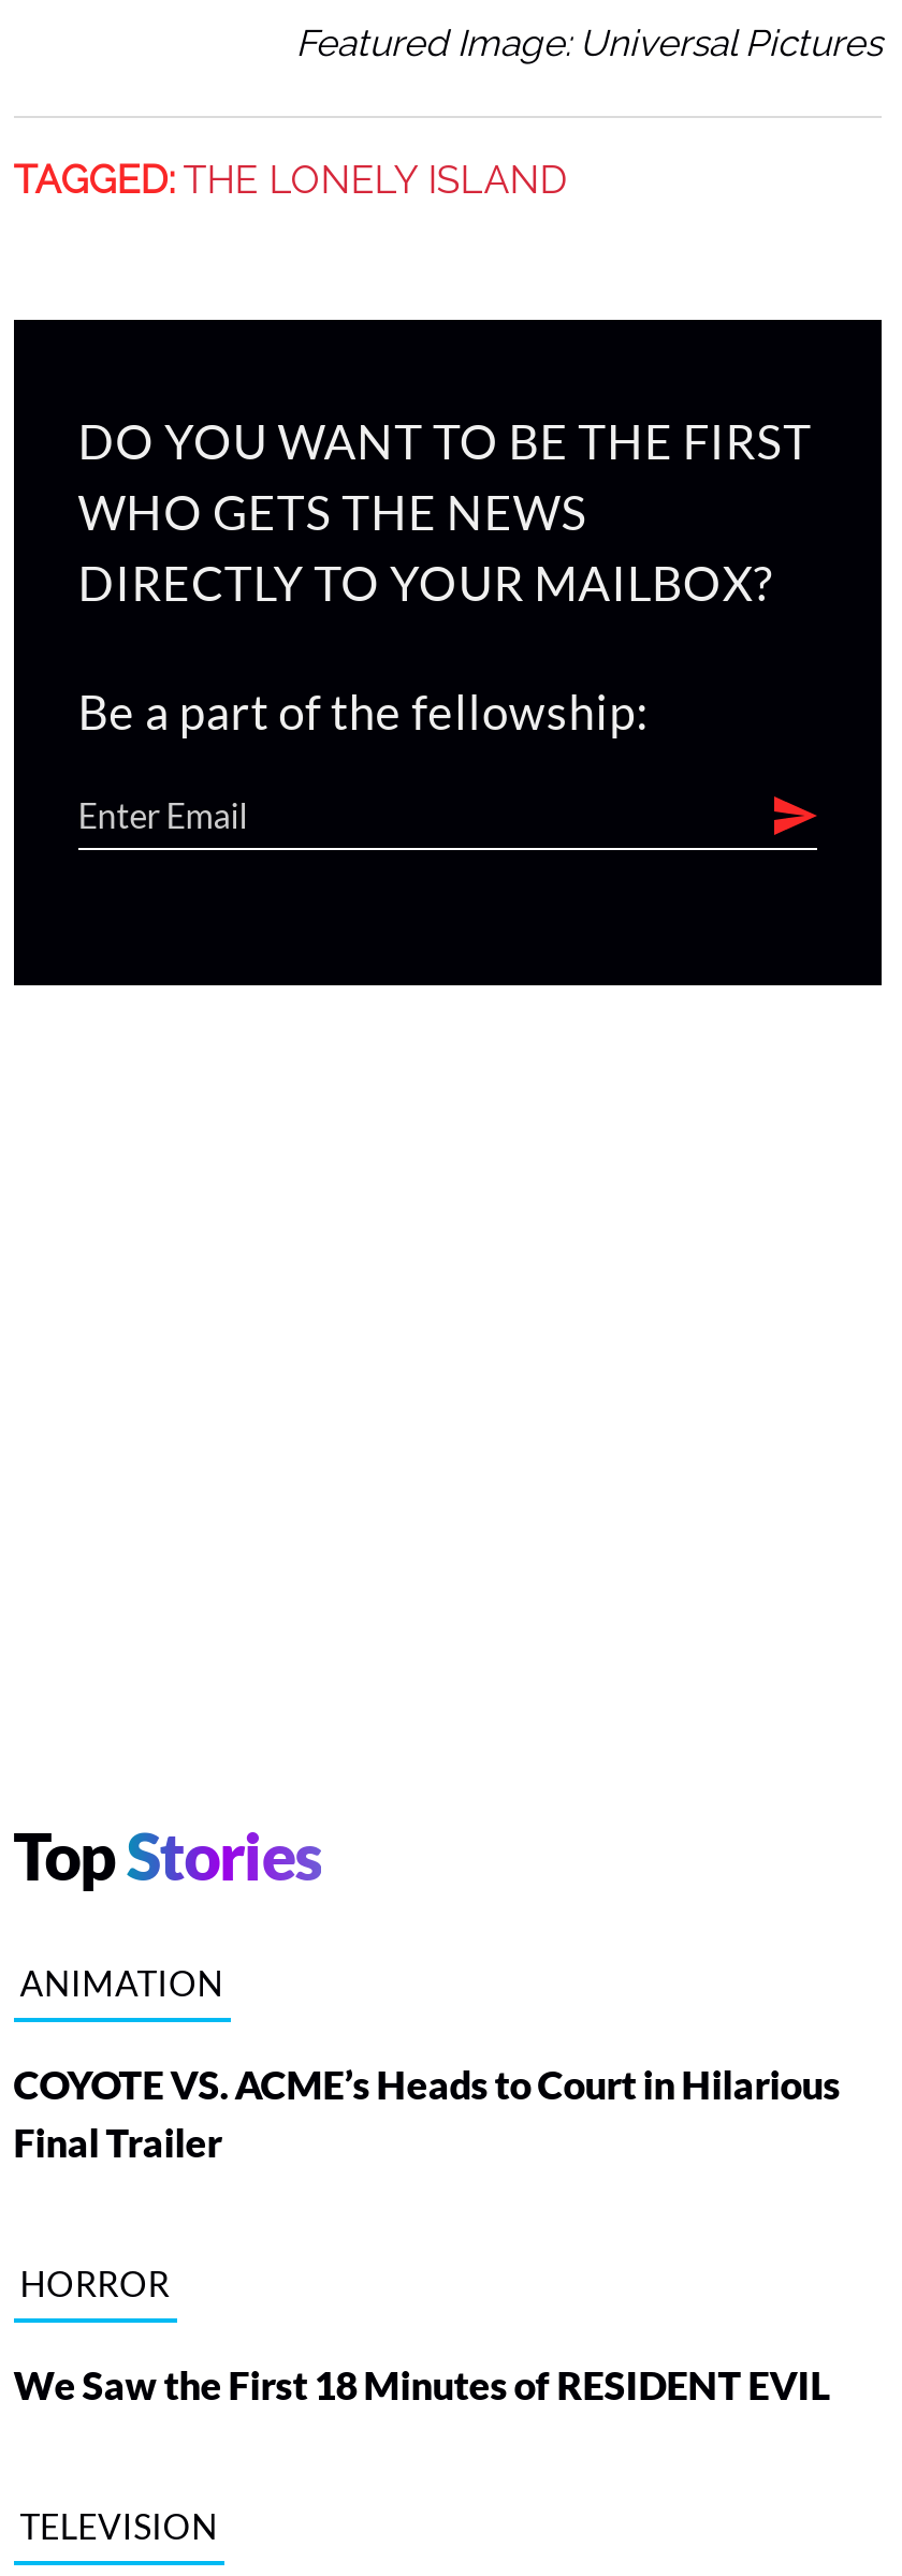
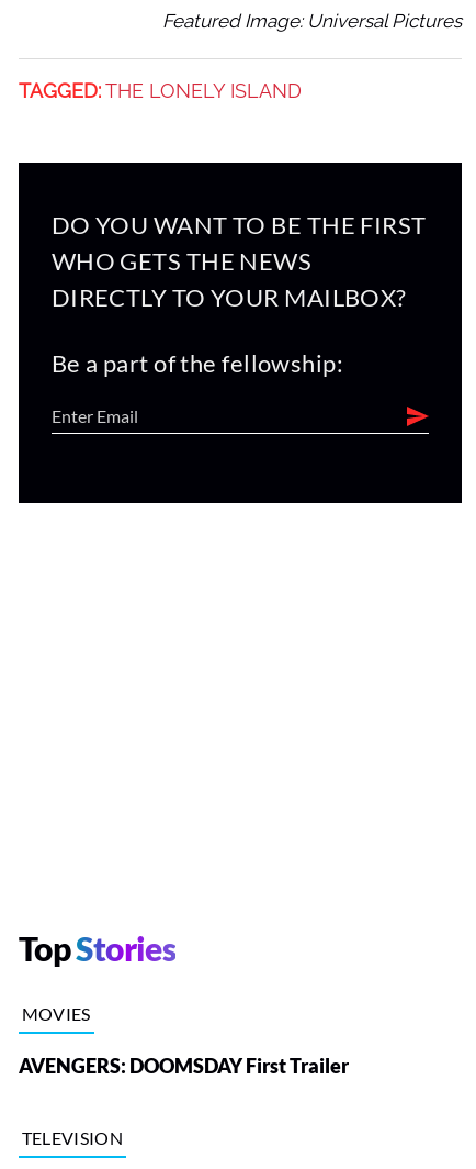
[13,1962,840,2408] ANIMATION | COYOTE VS. ACME’s Heads to Court in Hilarious | Final Trailer | HORROR | We Saw the First 18 Minutes of RESIDENT EVIL -> [18,1003,348,1078] MOVIES | AVENGERS: DOOMSDAY First Trailer

